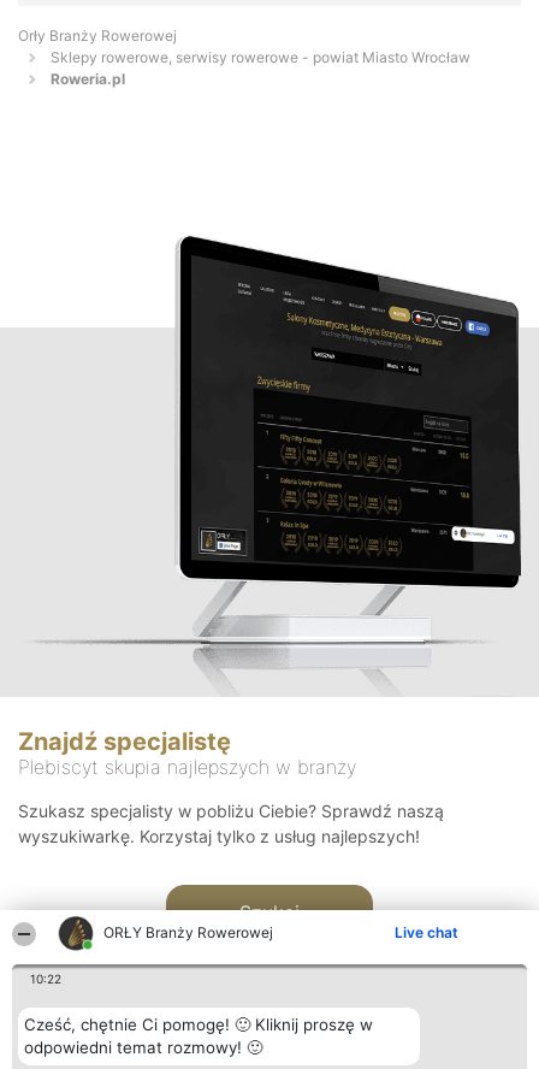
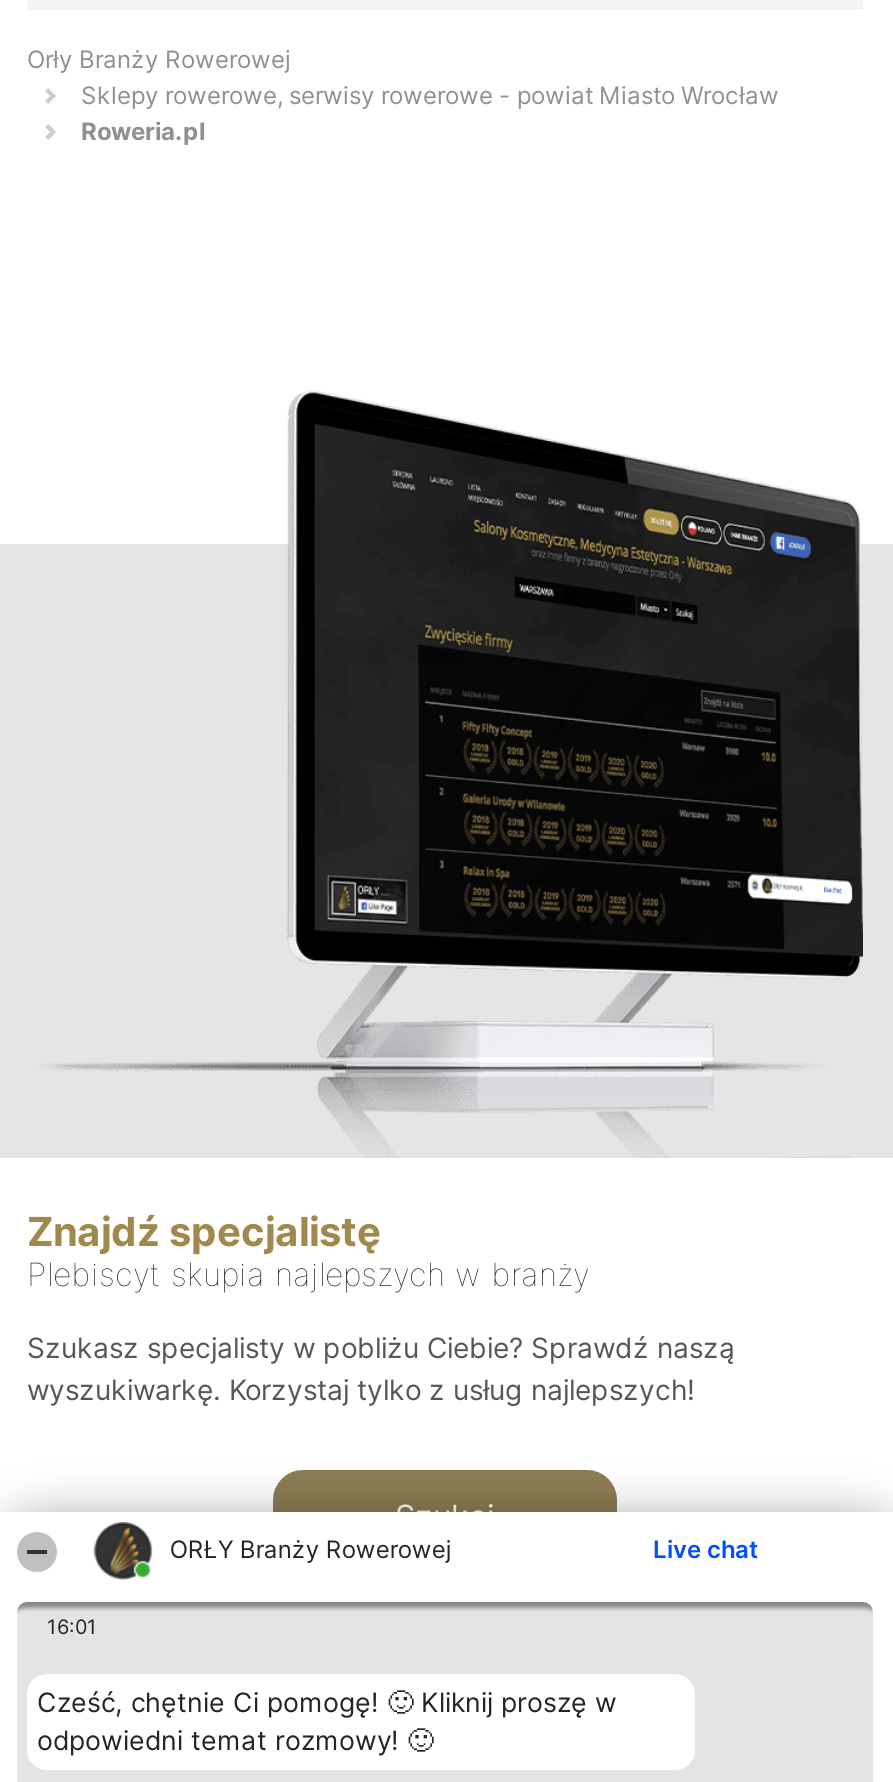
[30,971,61,986] 10:22 -> [47,1614,97,1638] 16:01

